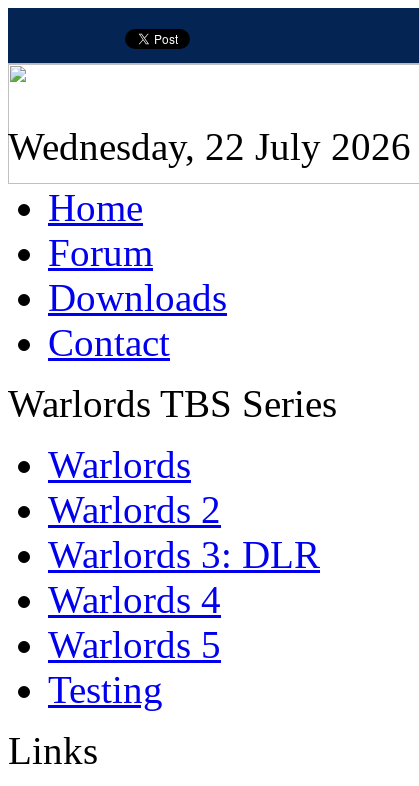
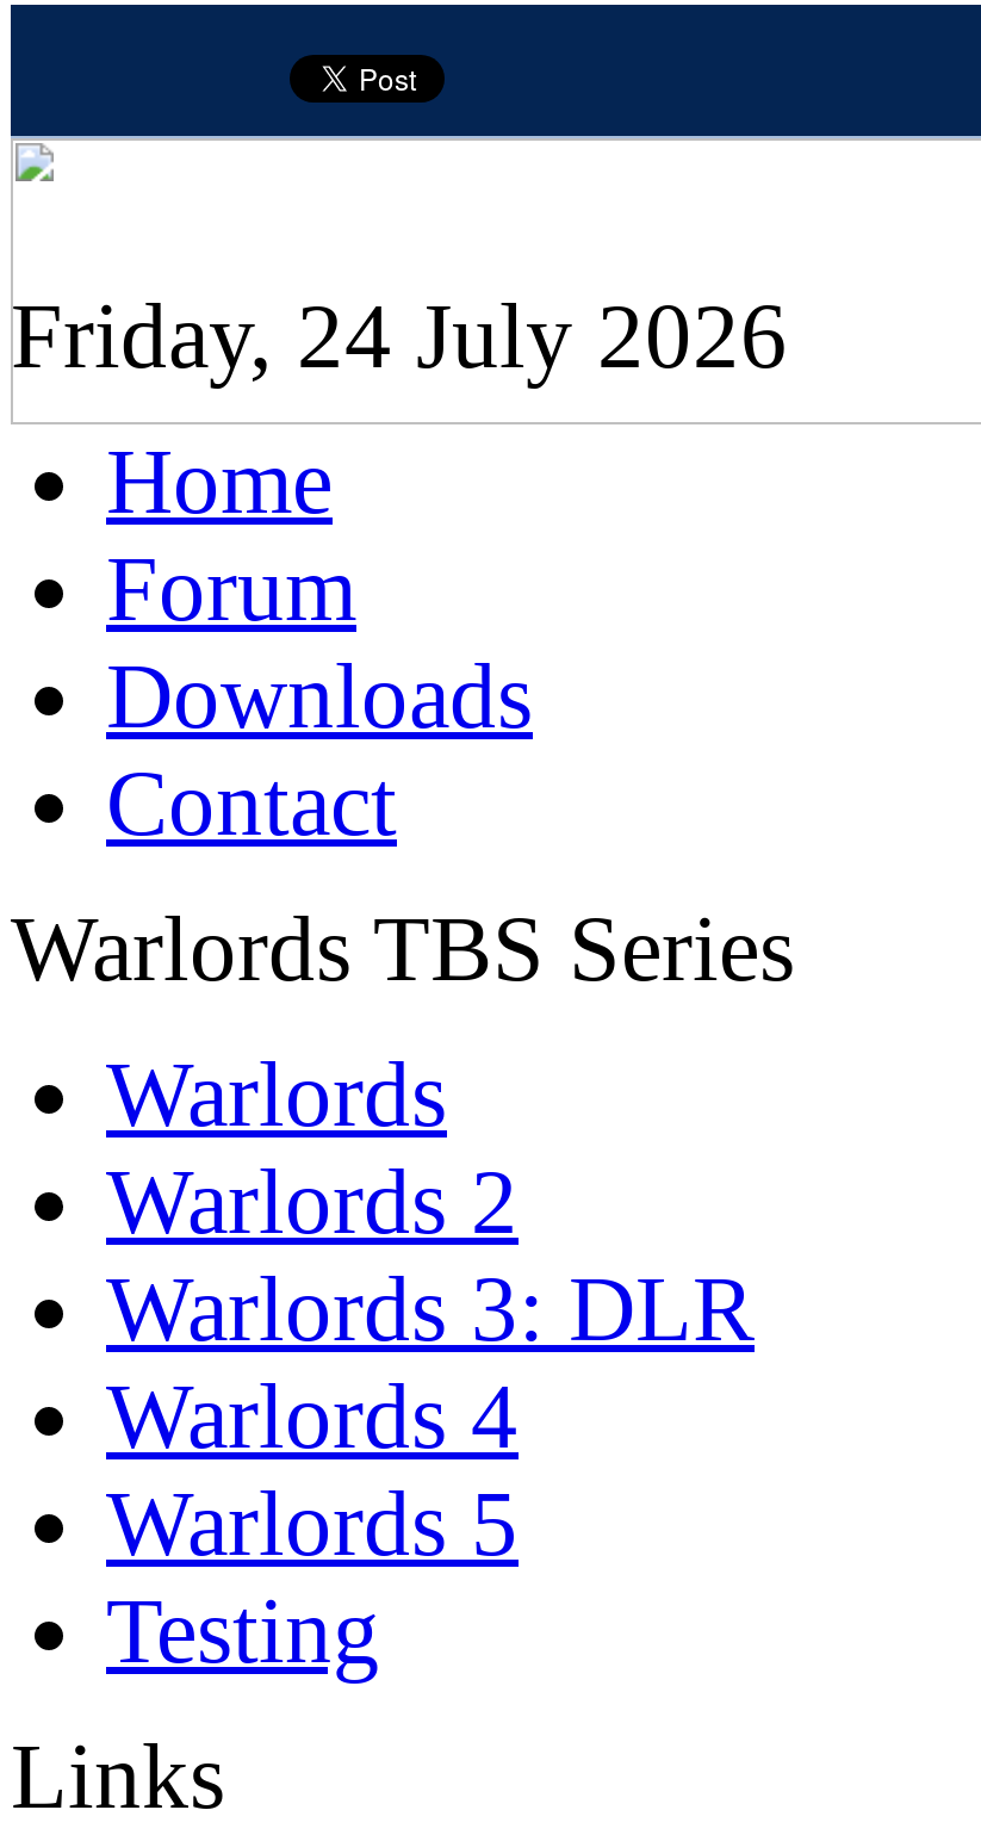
[8,125,411,168] Wednesday, 22 July 2026 -> [11,284,788,386] Friday, 24 July 2026

